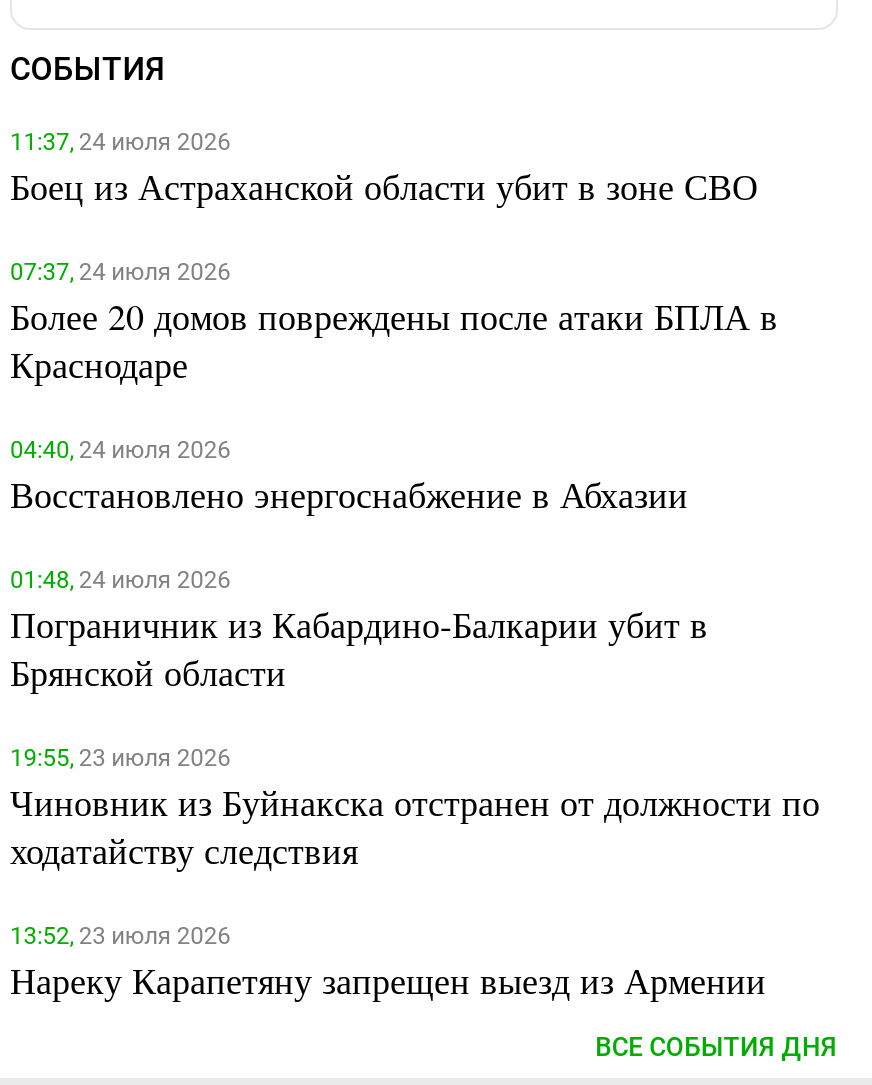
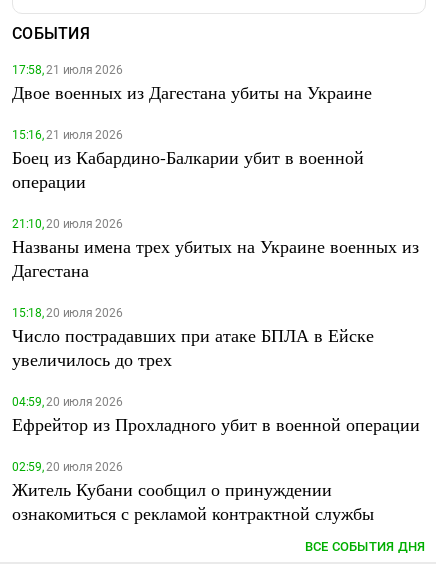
[10,129,758,211] 11:37, 24 июля 2026 | Боец из Астраханской области убит в зоне СВО -> [12,63,372,104] 17:58, 21 июля 2026 | Двое военных из Дагестана убиты на Украине
[10,259,778,389] 07:37, 24 июля 2026 | Более 20 домов повреждены после атаки БПЛА в | Краснодаре -> [12,128,364,193] 15:16, 21 июля 2026 | Боец из Кабардино-Балкарии убит в военной | операции
[10,437,688,519] 04:40, 24 июля 2026 | Восстановлено энергоснабжение в Абхазии -> [12,217,419,282] 21:10, 20 июля 2026 | Названы имена трех убитых на Украине военных из | Дагестана
[10,567,708,697] 01:48, 24 июля 2026 | Пограничник из Кабардино-Балкарии убит в | Брянской области -> [12,306,374,371] 15:18, 20 июля 2026 | Число пострадавших при атаке БПЛА в Ейске | увеличилось до трех
[10,745,820,875] 19:55, 23 июля 2026 | Чиновник из Буйнакска отстранен от должности по | ходатайству следствия -> [12,395,420,436] 04:59, 20 июля 2026 | Ефрейтор из Прохладного убит в военной операции
[10,923,766,1005] 13:52, 23 июля 2026 | Нареку Карапетяну запрещен выезд из Армении -> [12,460,374,525] 02:59, 20 июля 2026 | Житель Кубани сообщил о принуждении | ознакомиться с рекламой контрактной службы

